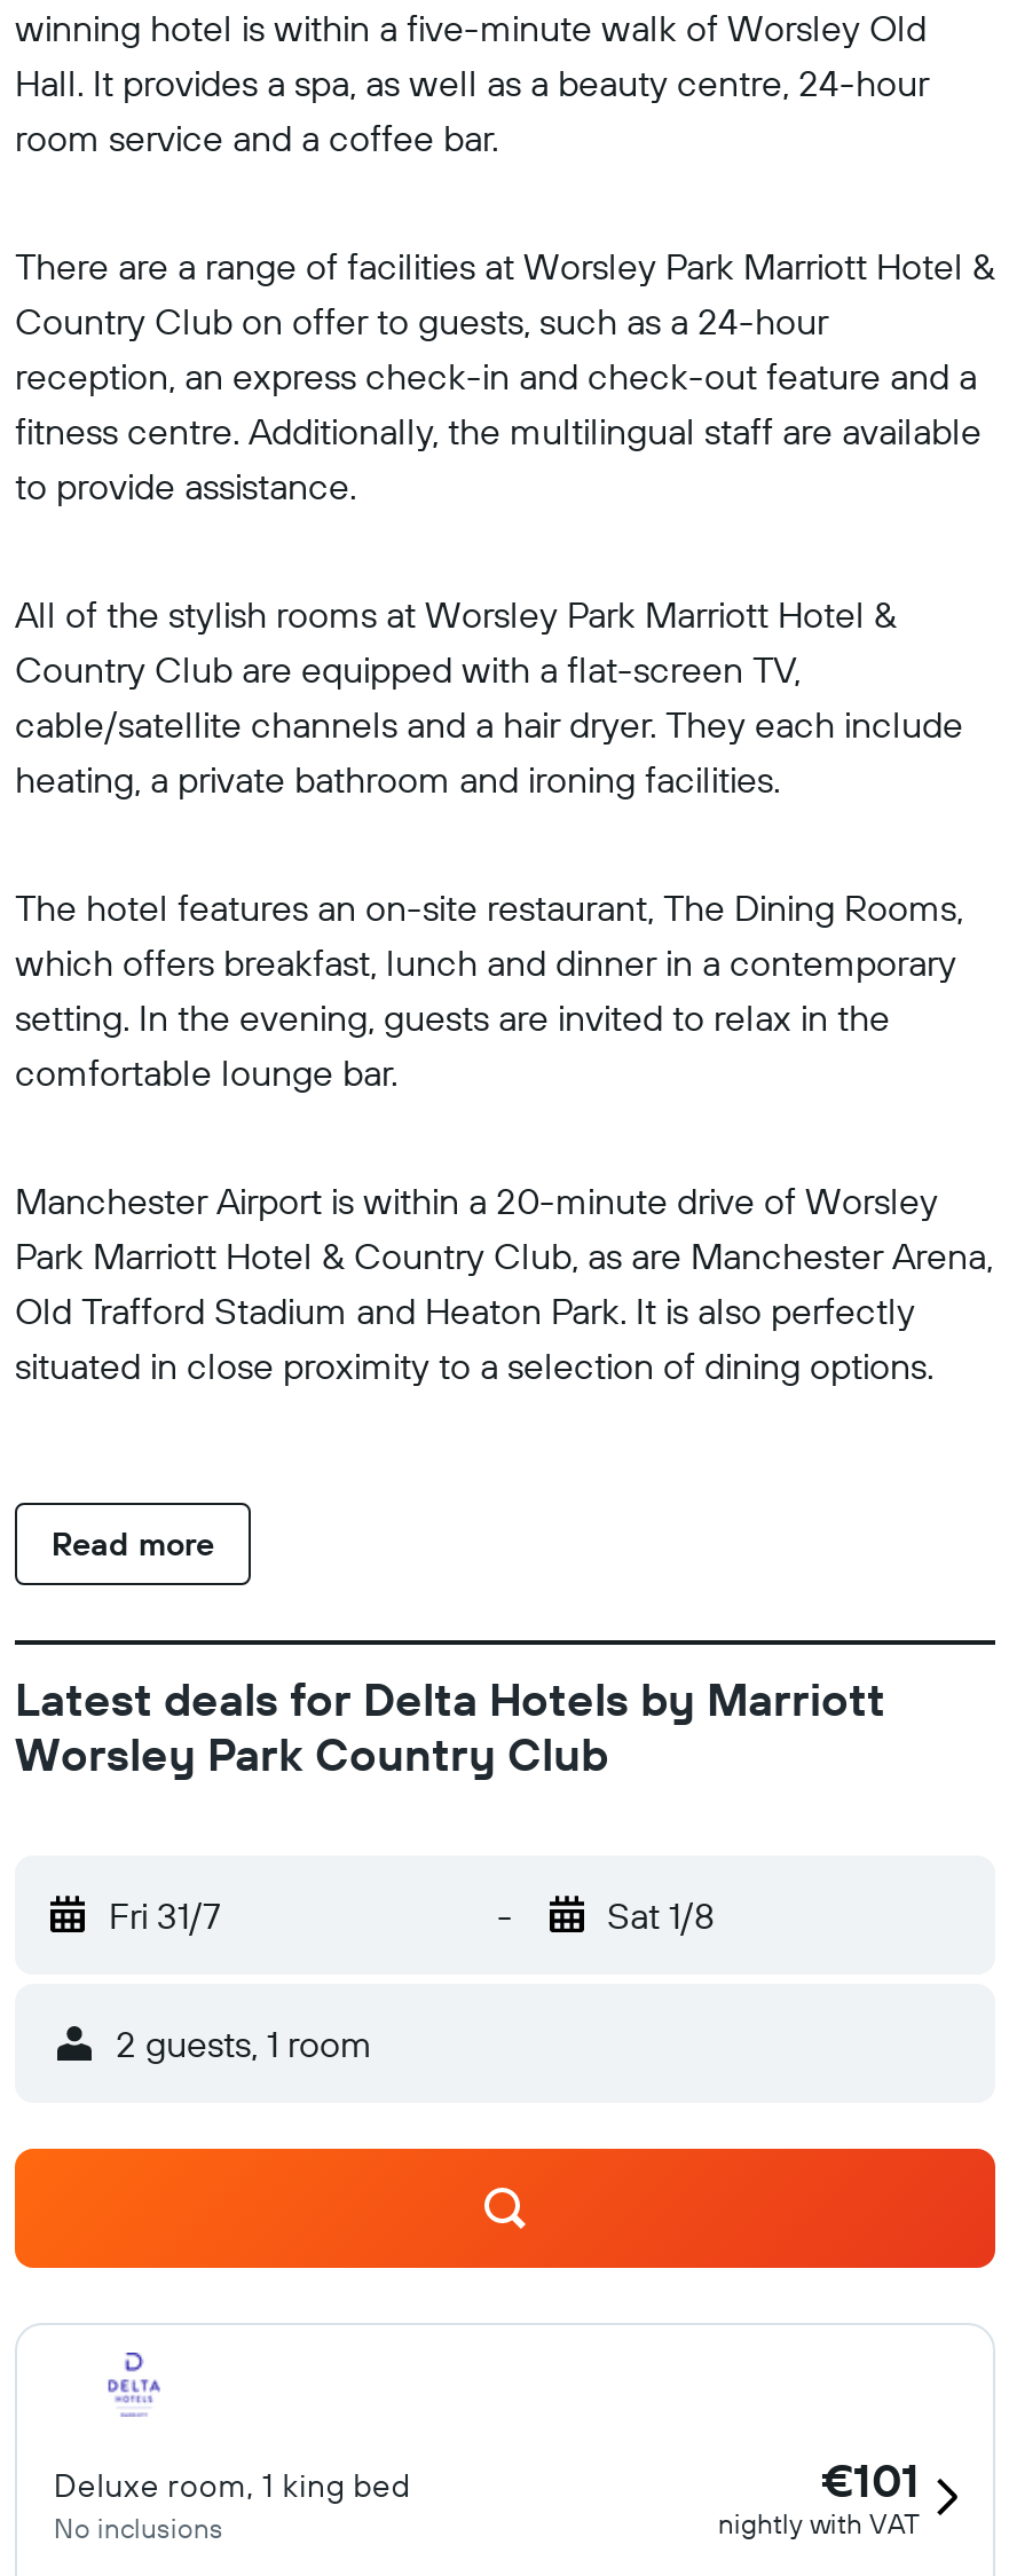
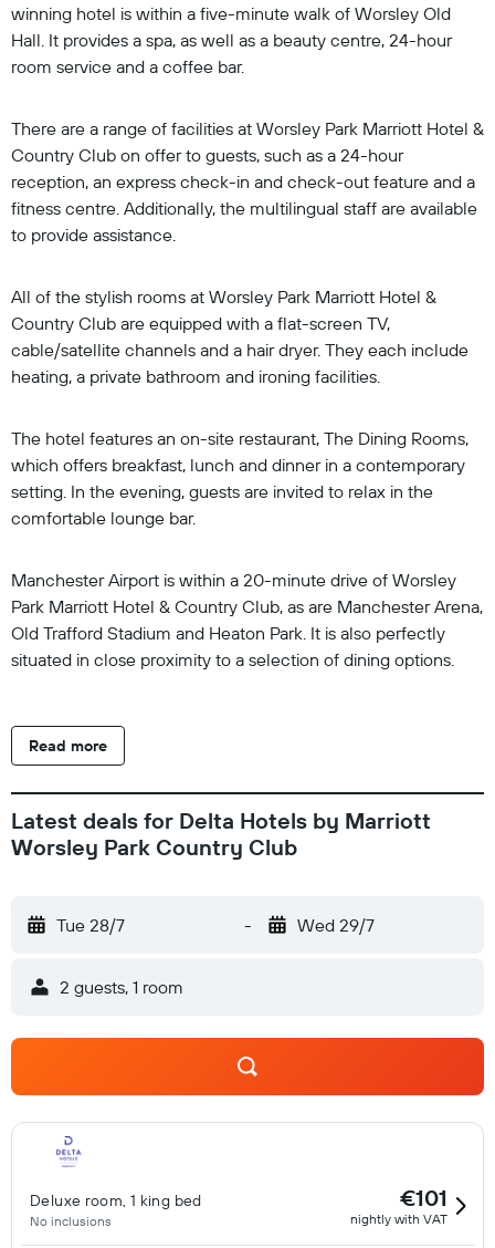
[109,1892,221,1938] Fri 31/7 -> [56,914,125,936] Tue 28/7
[607,1892,715,1938] Sat 1/8 -> [297,914,374,936] Wed 29/7

